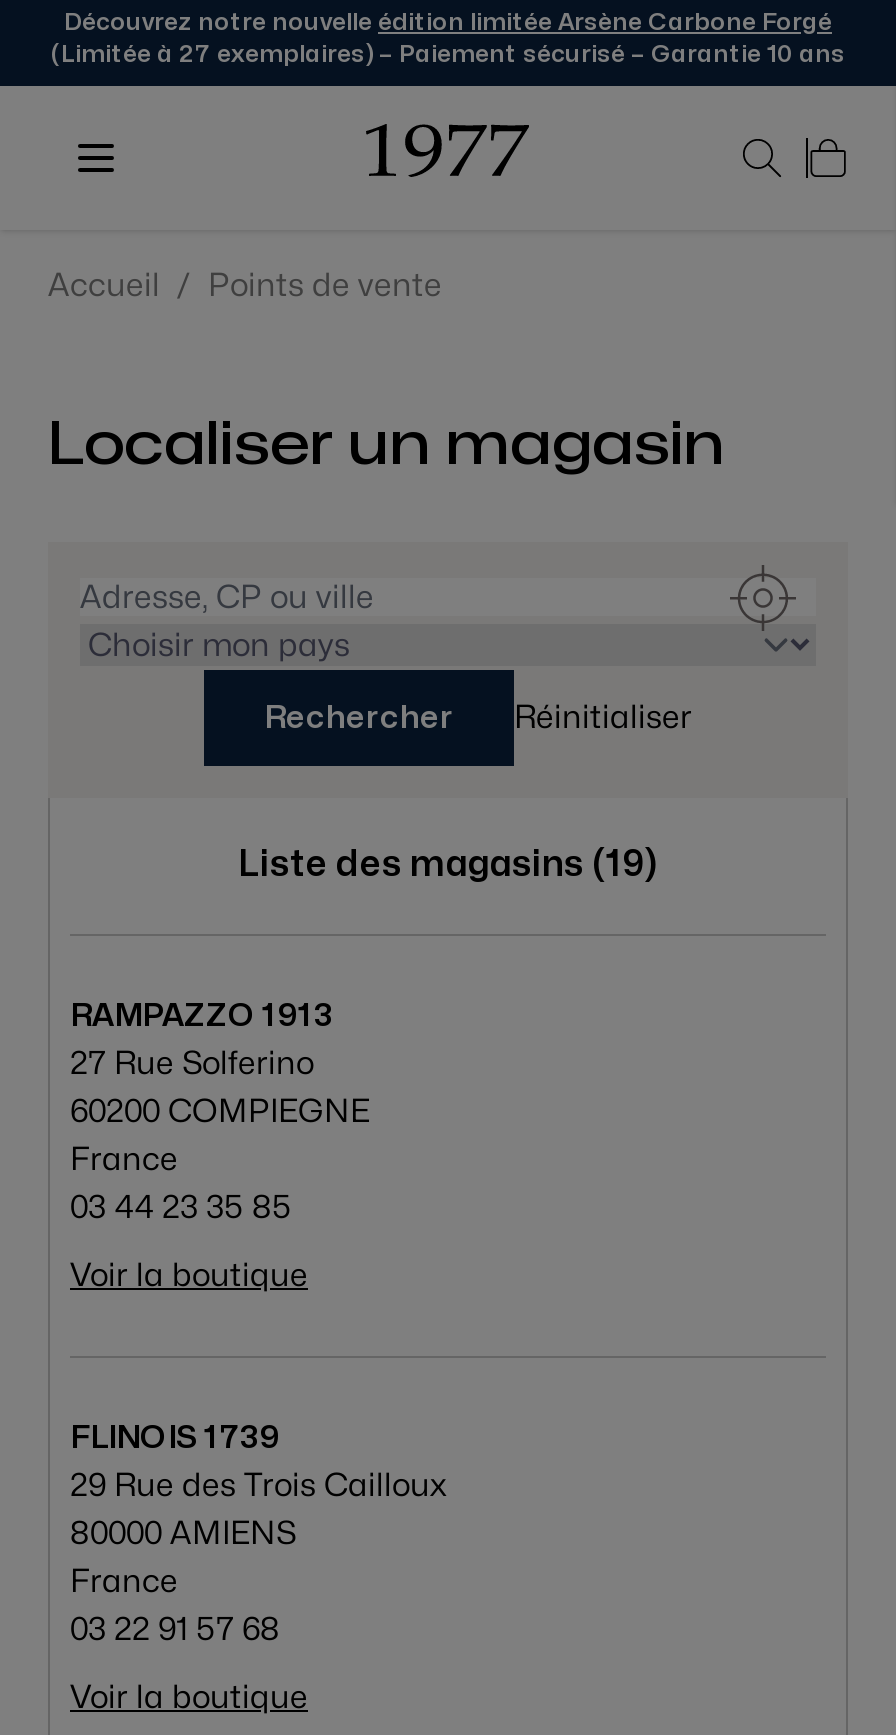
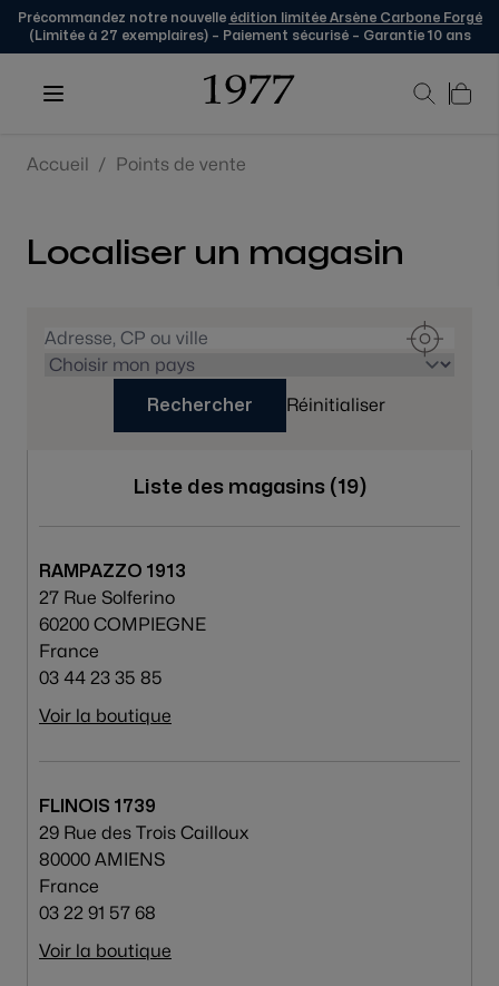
[64,10,832,34] Découvrez notre nouvelle édition limitée Arsène Carbone Forgé -> [17,11,482,25] Précommandez notre nouvelle édition limitée Arsène Carbone Forgé

